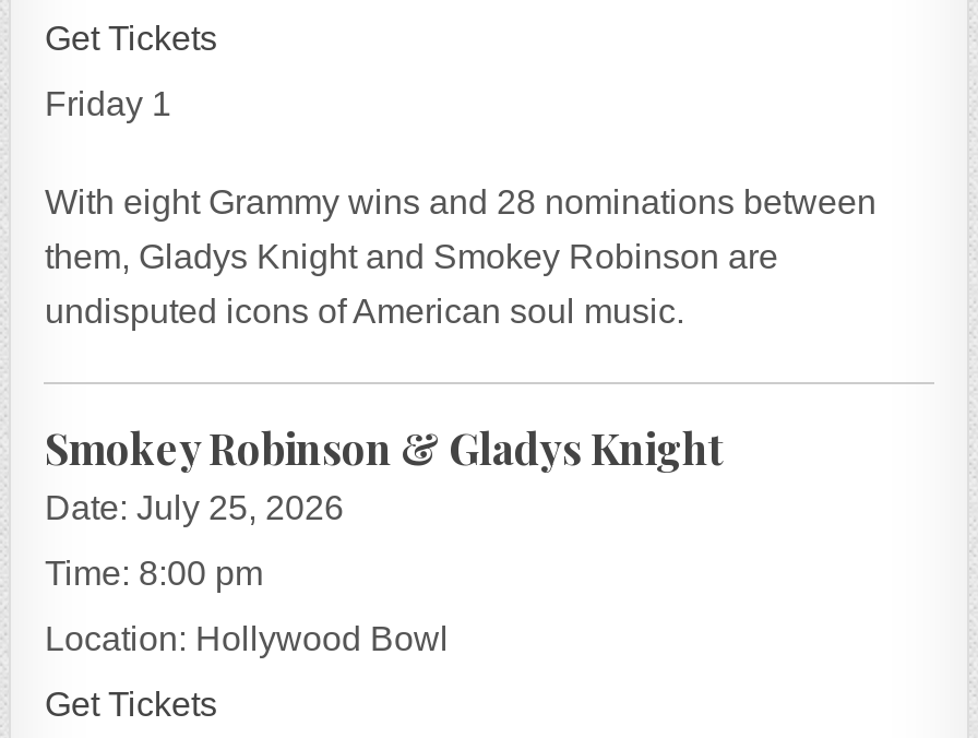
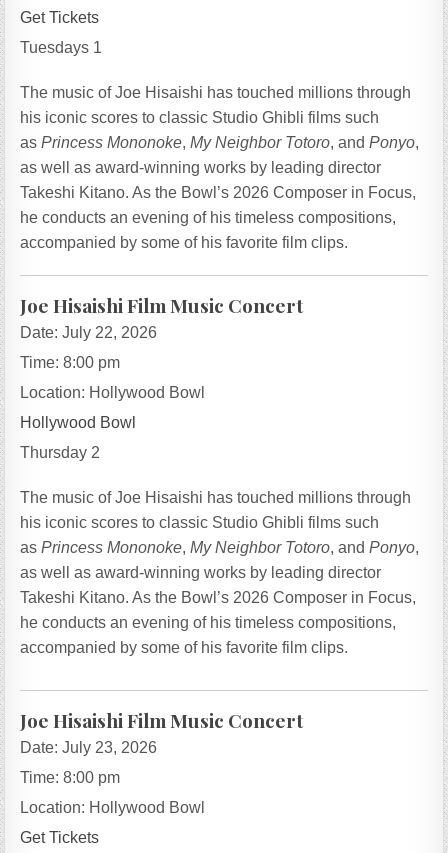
[45,85,876,526] Friday 1 | With eight Grammy wins and 28 nominations between | them, Gladys Knight and Smokey Robinson are | undisputed icons of American soul music. | Smokey Robinson & Gladys Knight | Date: July 25, 2026 -> [20,39,419,756] Tuesdays 1 | The music of Joe Hisaishi has touched millions through | his iconic scores to classic Studio Ghibli films such | as Princess Mononoke, My Neighbor Totoro, and Ponyo, | as well as award-winning works by leading director | Takeshi Kitano. As the Bowl’s 2026 Composer in Focus, | he conducts an evening of his timeless compositions, | accompanied by some of his favorite film clips. | Joe Hisaishi Film Music Concert | Date: July 22, 2026 | Time: 8:00 pm | Location: Hollywood Bowl | Hollywood Bowl | Thursday 2 | The music of Joe Hisaishi has touched millions through | his iconic scores to classic Studio Ghibli films such | as Princess Mononoke, My Neighbor Totoro, and Ponyo, | as well as award-winning works by leading director | Takeshi Kitano. As the Bowl’s 2026 Composer in Focus, | he conducts an evening of his timeless compositions, | accompanied by some of his favorite film clips. | Joe Hisaishi Film Music Concert | Date: July 23, 2026

